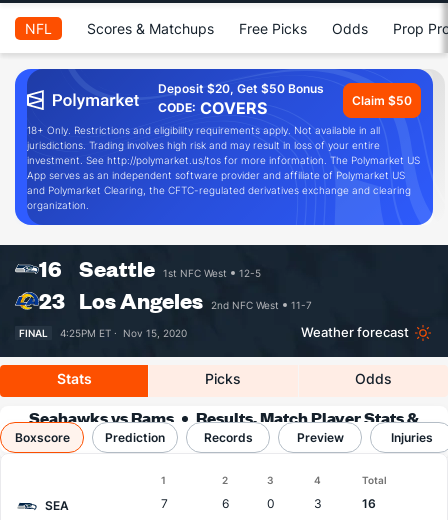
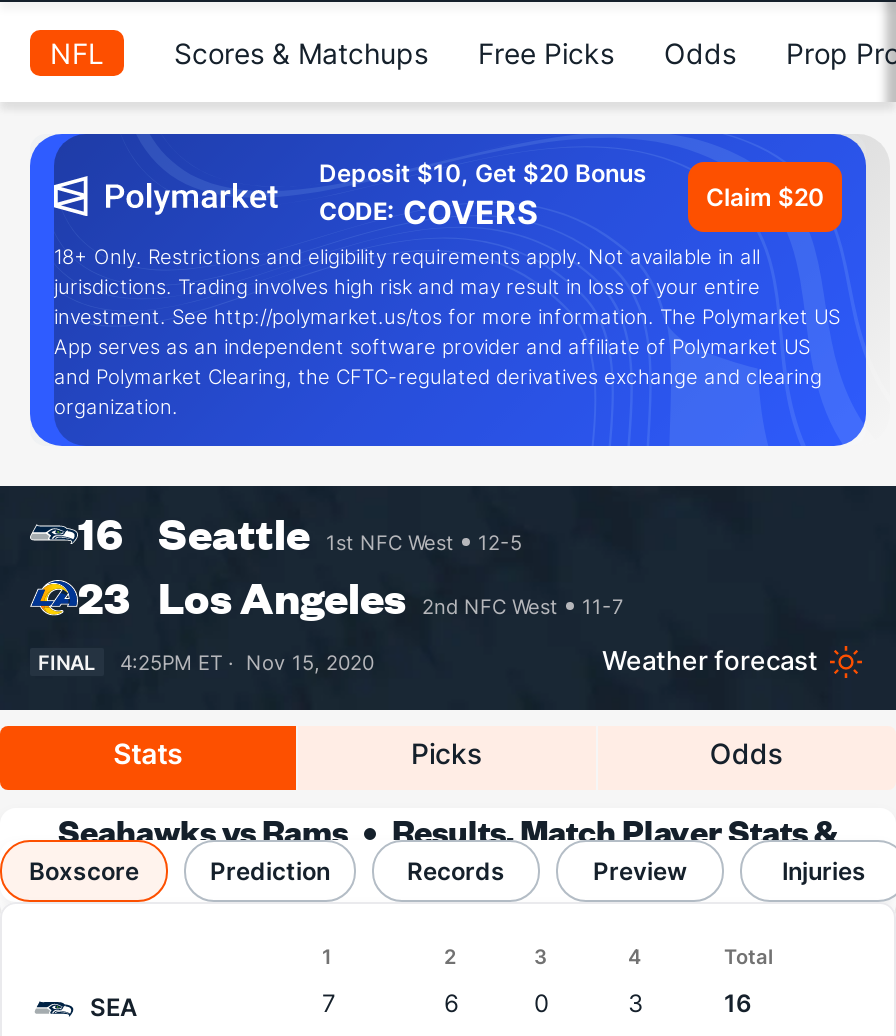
[158,81,324,96] Deposit $20, Get $50 Bonus -> [319,158,647,188] Deposit $10, Get $20 Bonus
[352,92,412,107] Claim $50 -> [706,181,824,211] Claim $20

